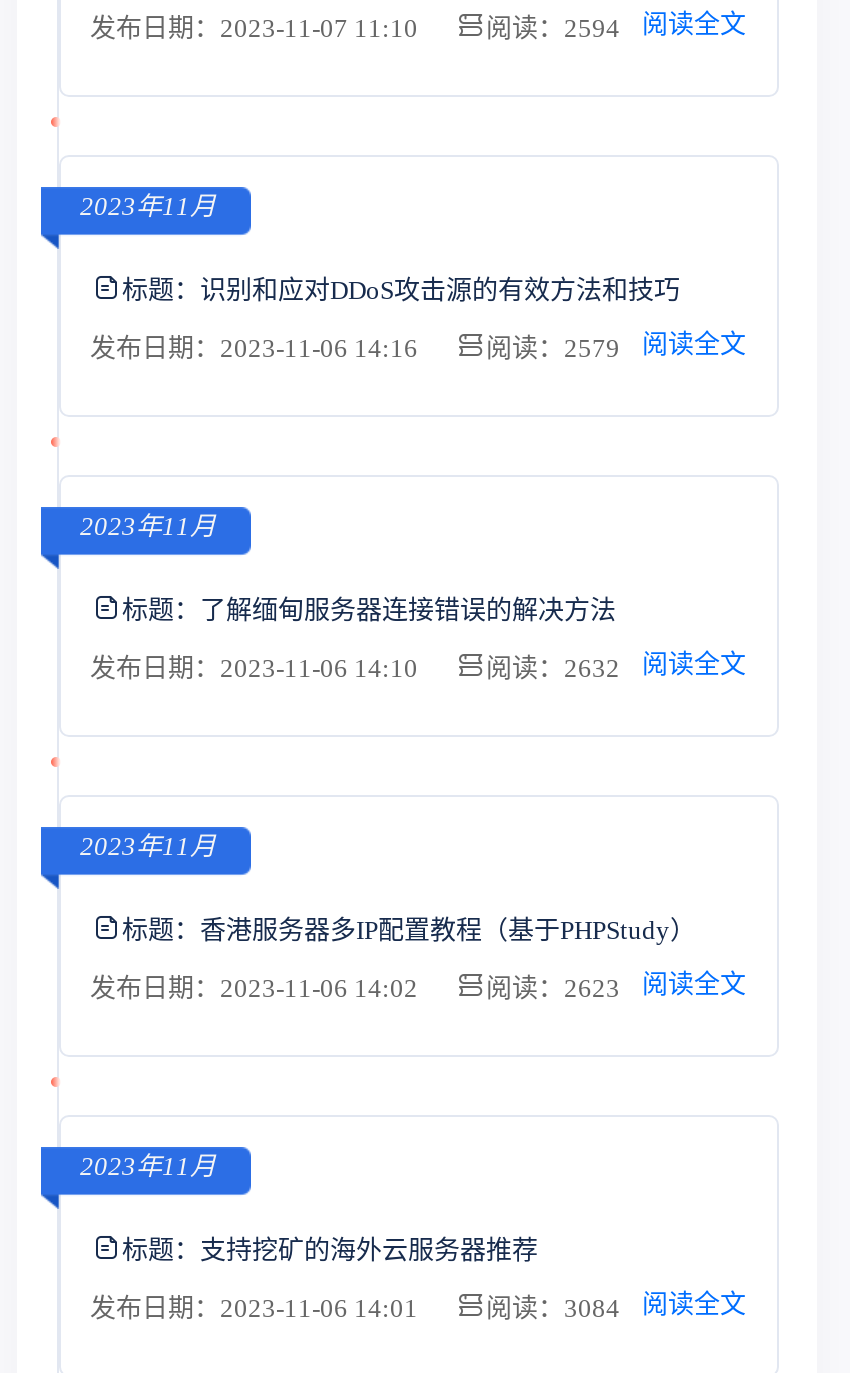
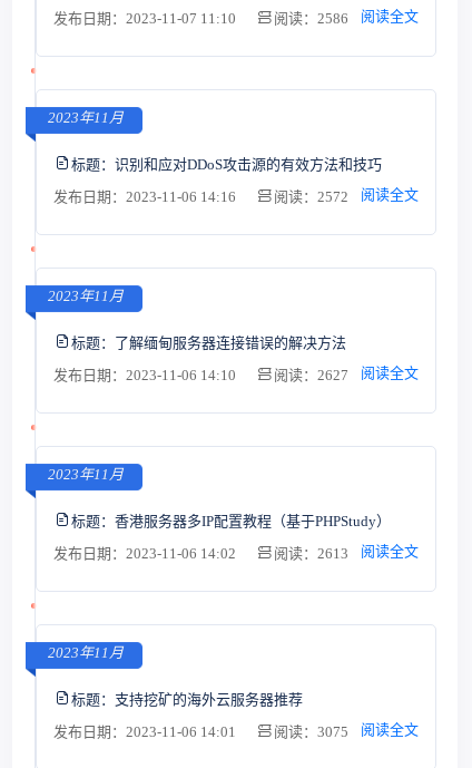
[486,9,746,43] 阅读：2594 阅读全文 -> [273,8,418,27] 阅读：2586 阅读全文
[486,329,746,363] 阅读：2579 阅读全文 -> [273,186,418,205] 阅读：2572 阅读全文
[486,649,746,683] 阅读：2632 阅读全文 -> [273,364,418,383] 阅读：2627 阅读全文
[486,969,746,1003] 阅读：2623 阅读全文 -> [273,543,418,562] 阅读：2613 阅读全文
[486,1289,746,1323] 阅读：3084 阅读全文 -> [273,721,418,740] 阅读：3075 阅读全文

